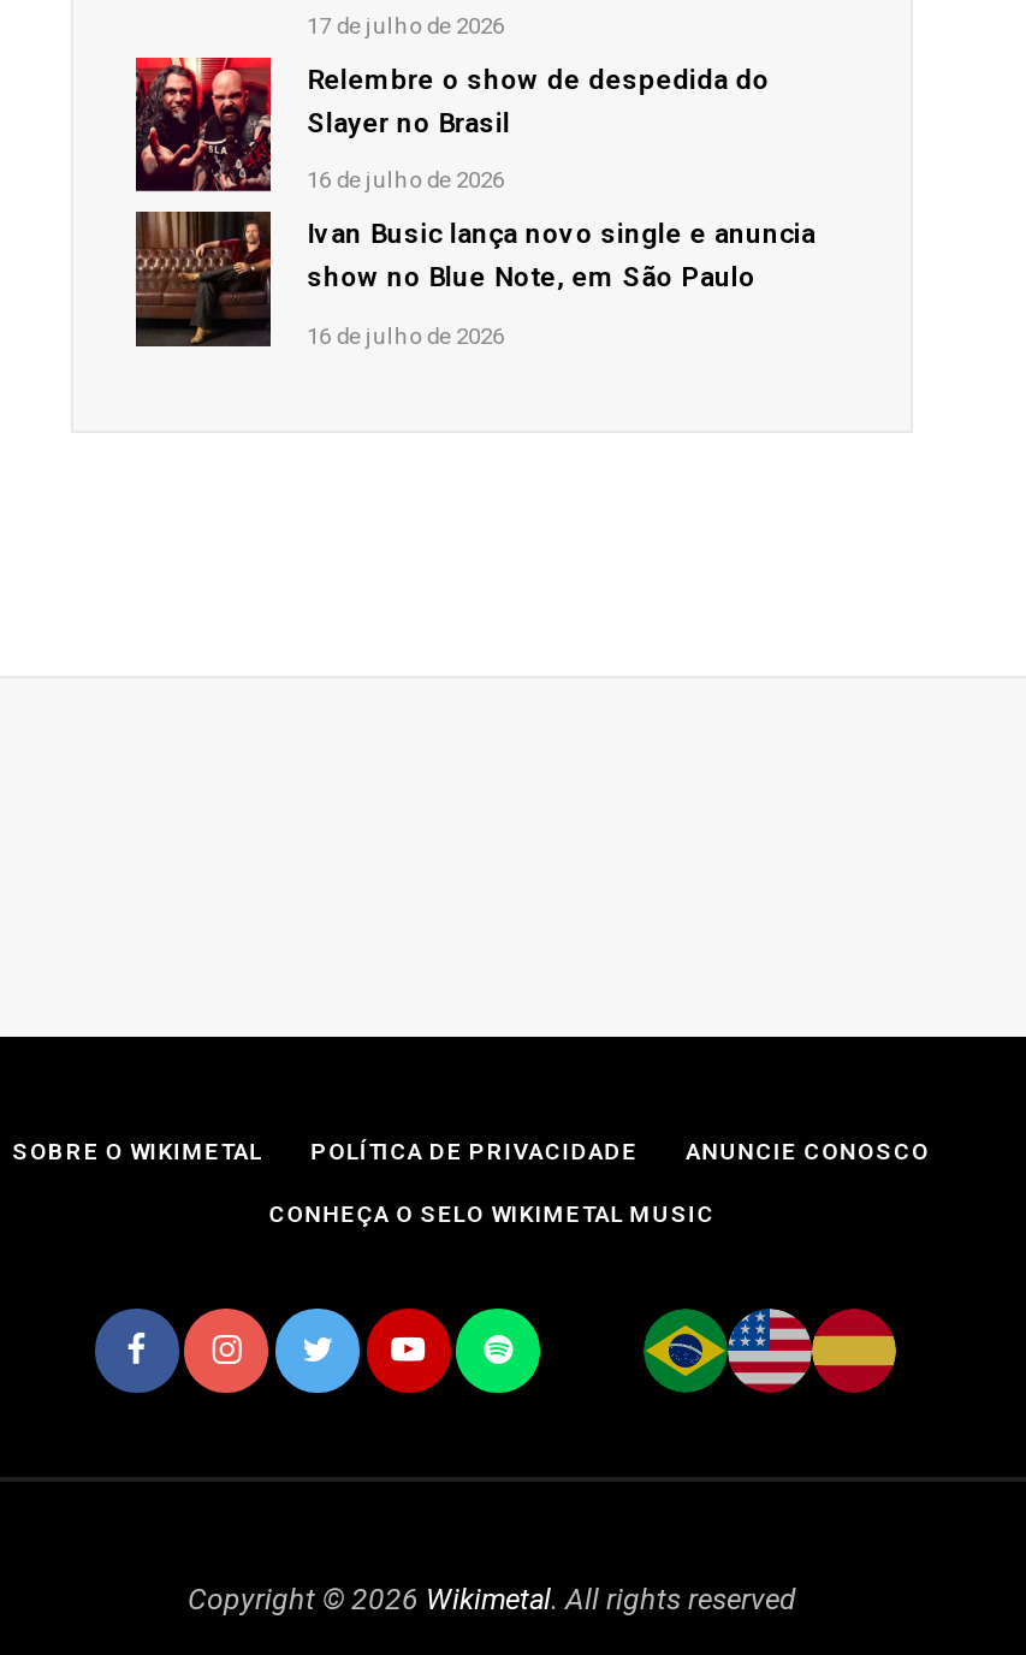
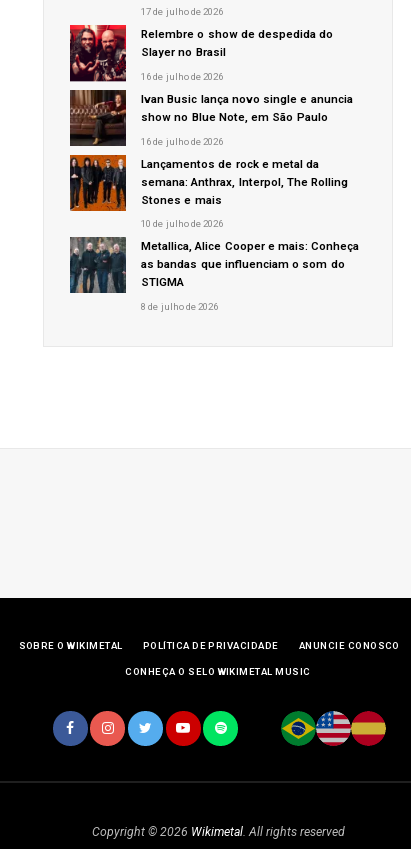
none -> [69,154,359,312] [image] | Lançamentos de rock e metal da | semana: Anthrax, Interpol, The Rolling | Stones e mais | 10 de julho de 2026 | Metallica, Alice Cooper e mais: Conheça | as bandas que influenciam o som do | STIGMA | 8 de julho de 2026
none -> [69,236,127,294] [image]

